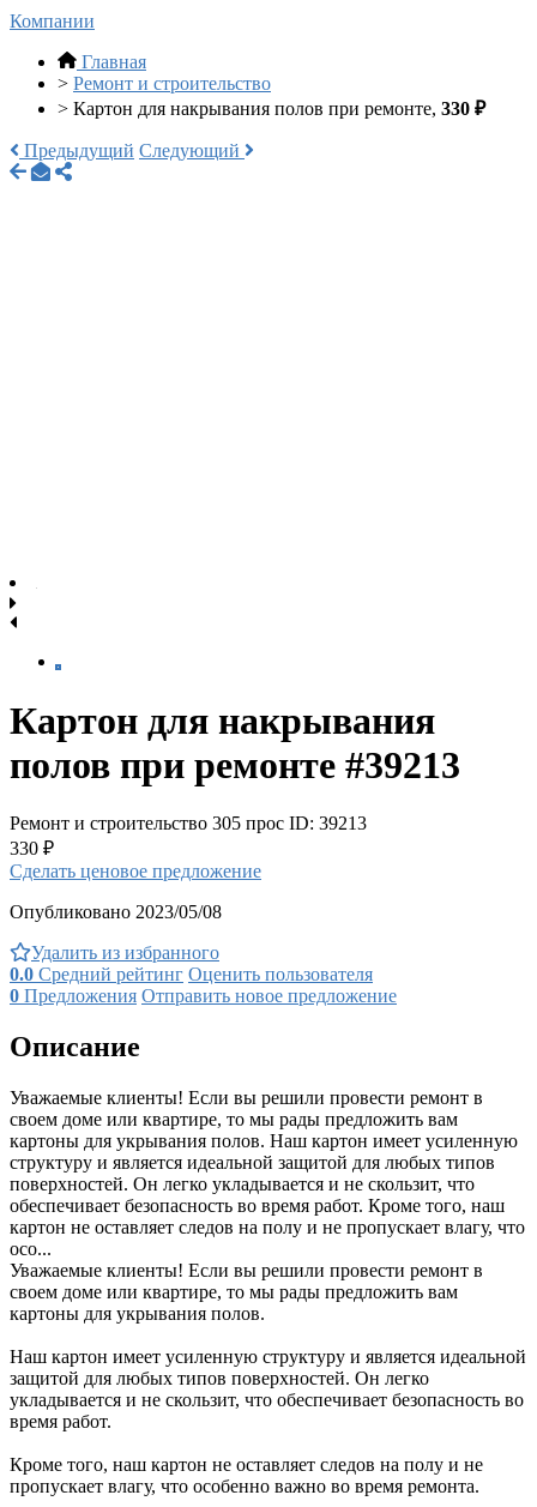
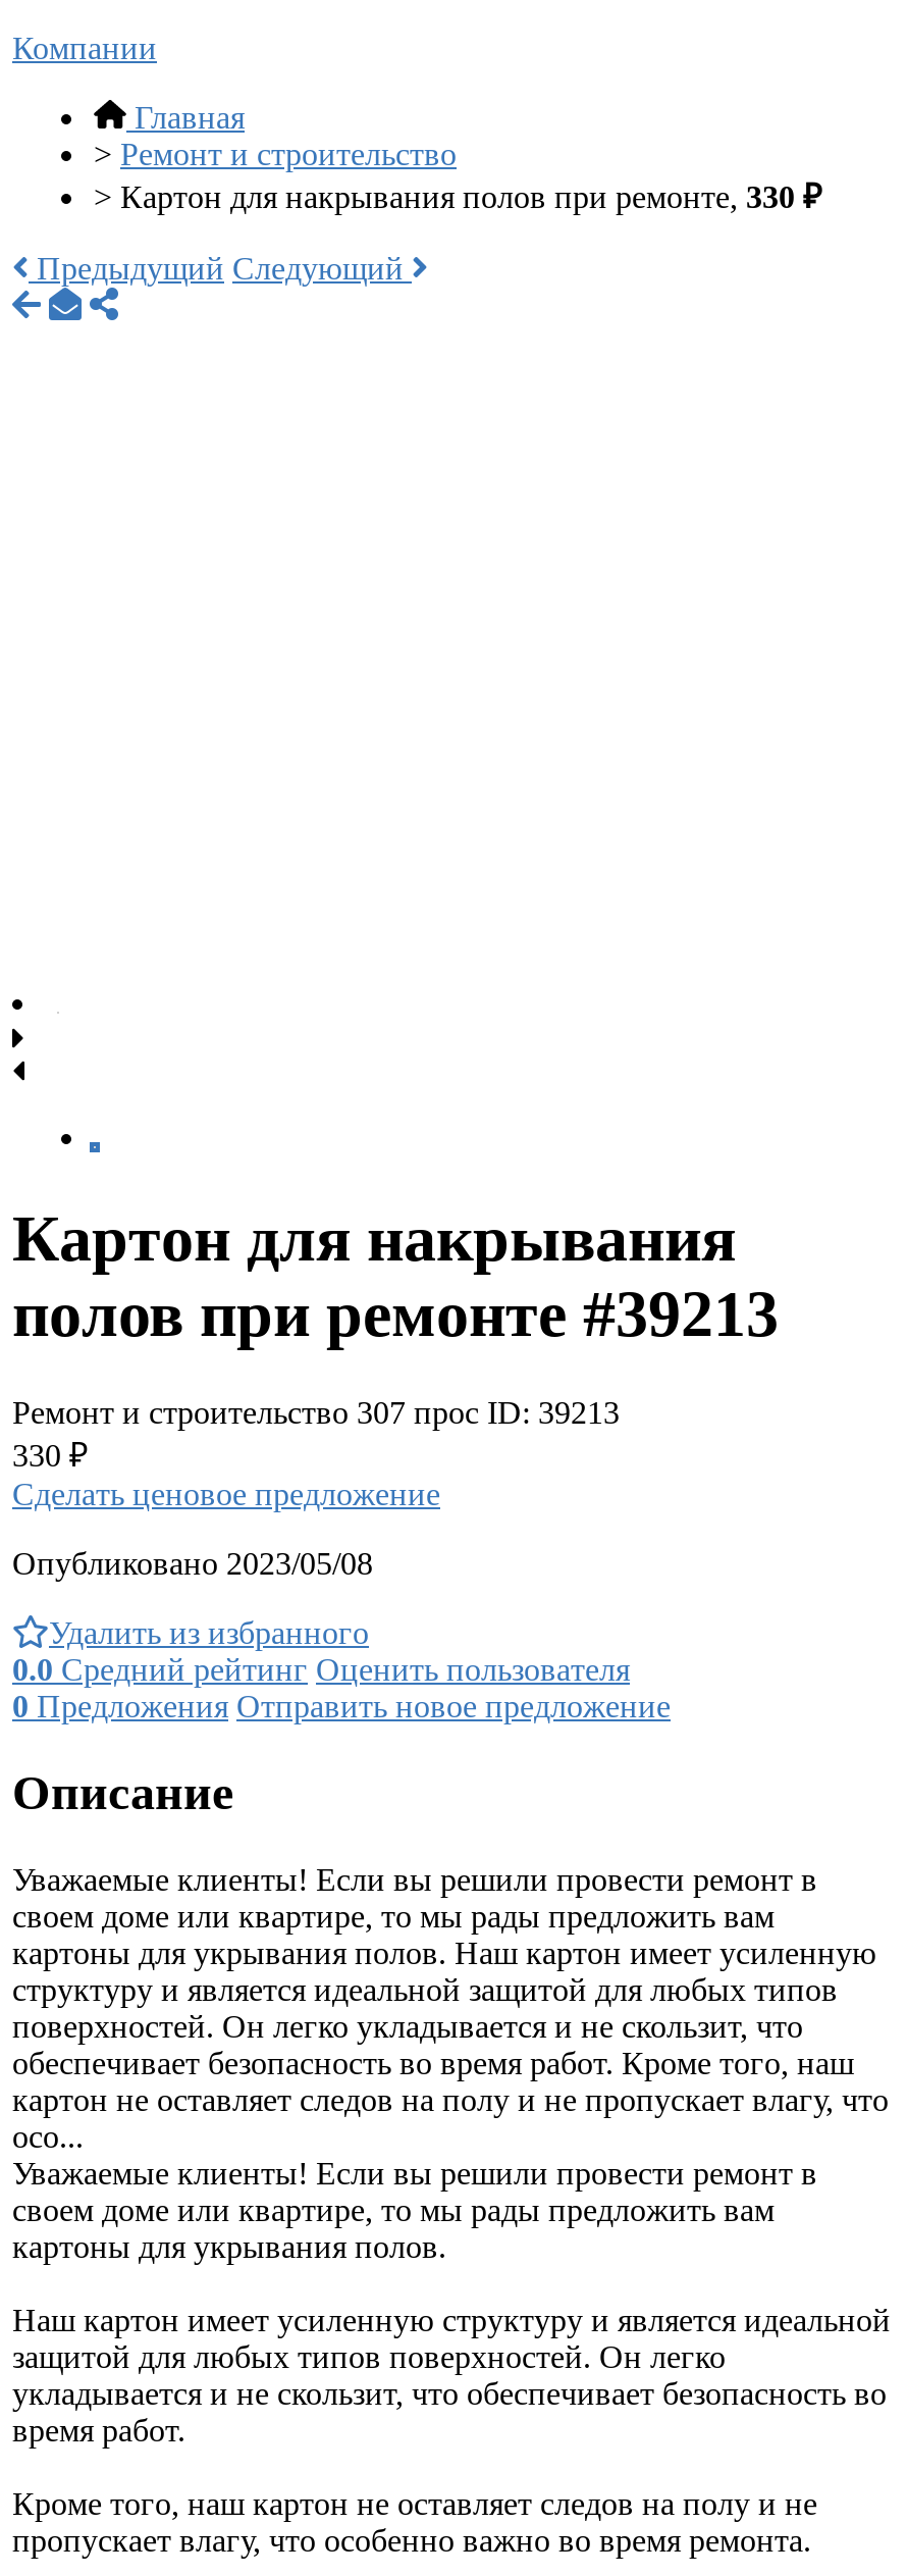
[10,813,367,833] Ремонт и строительство 305 прос ID: 39213 -> [12,1395,620,1430] Ремонт и строительство 307 прос ID: 39213

